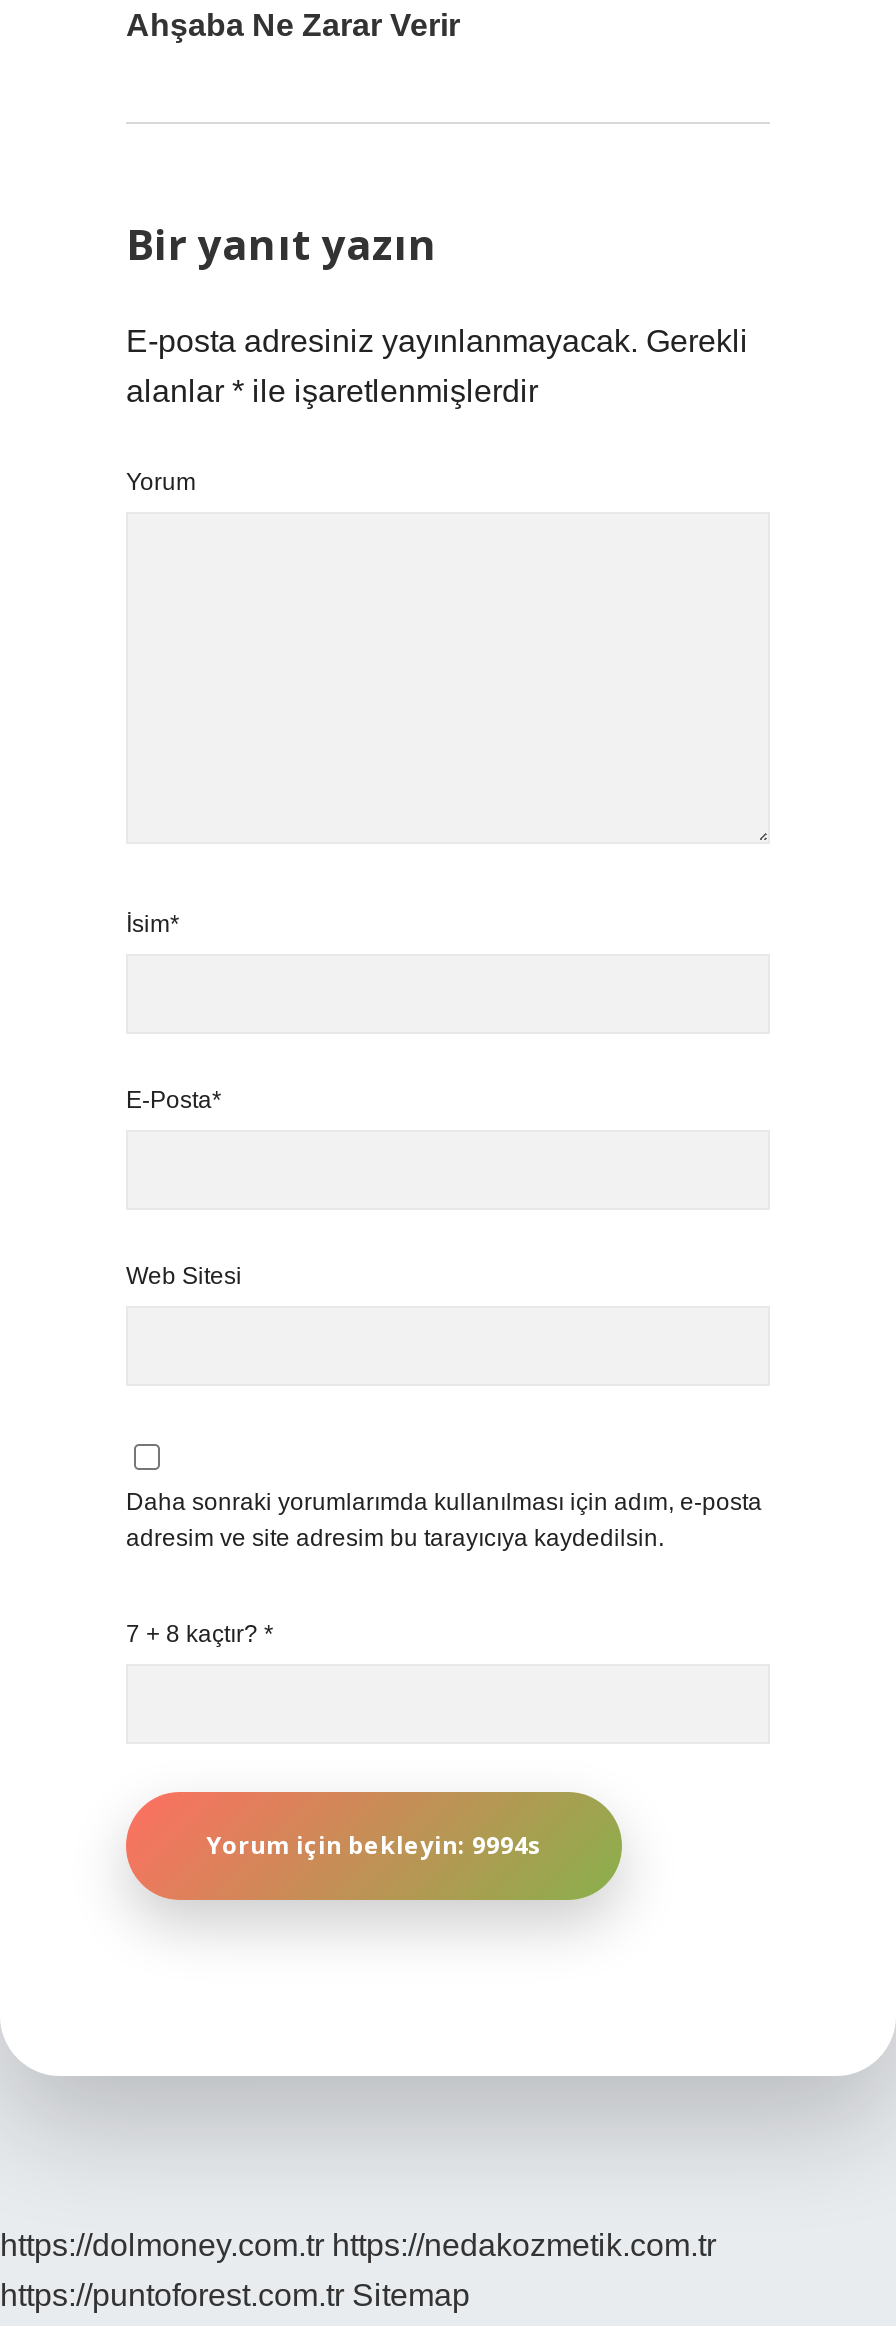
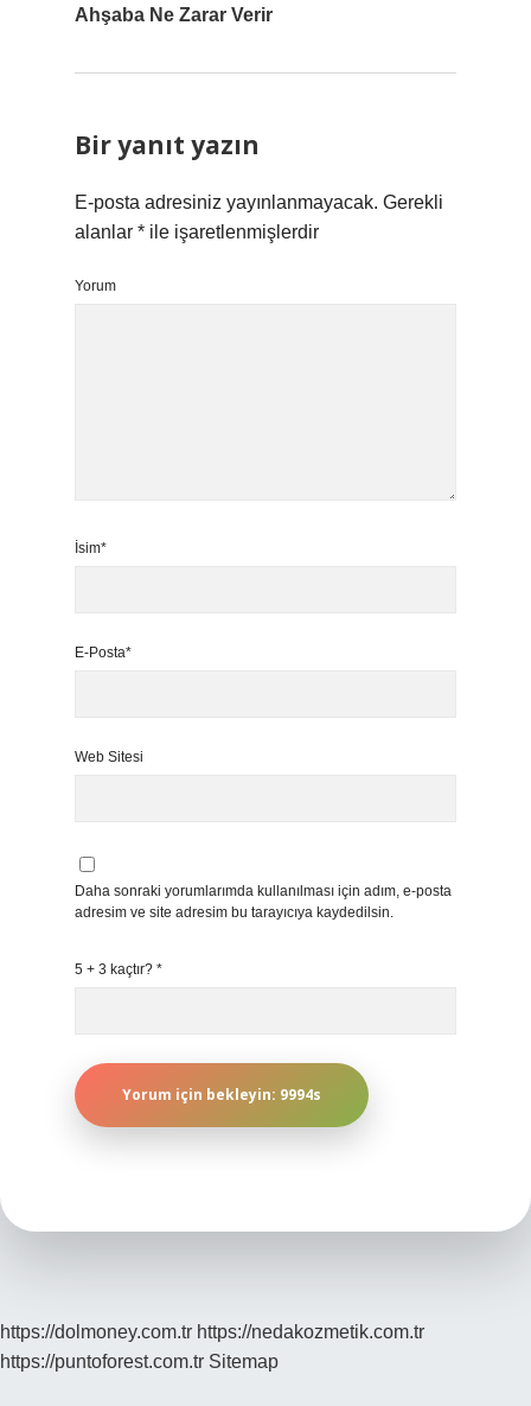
[126,1620,274,1648] 7 + 8 kaçtır? * -> [75,961,162,978] 5 + 3 kaçtır? *

